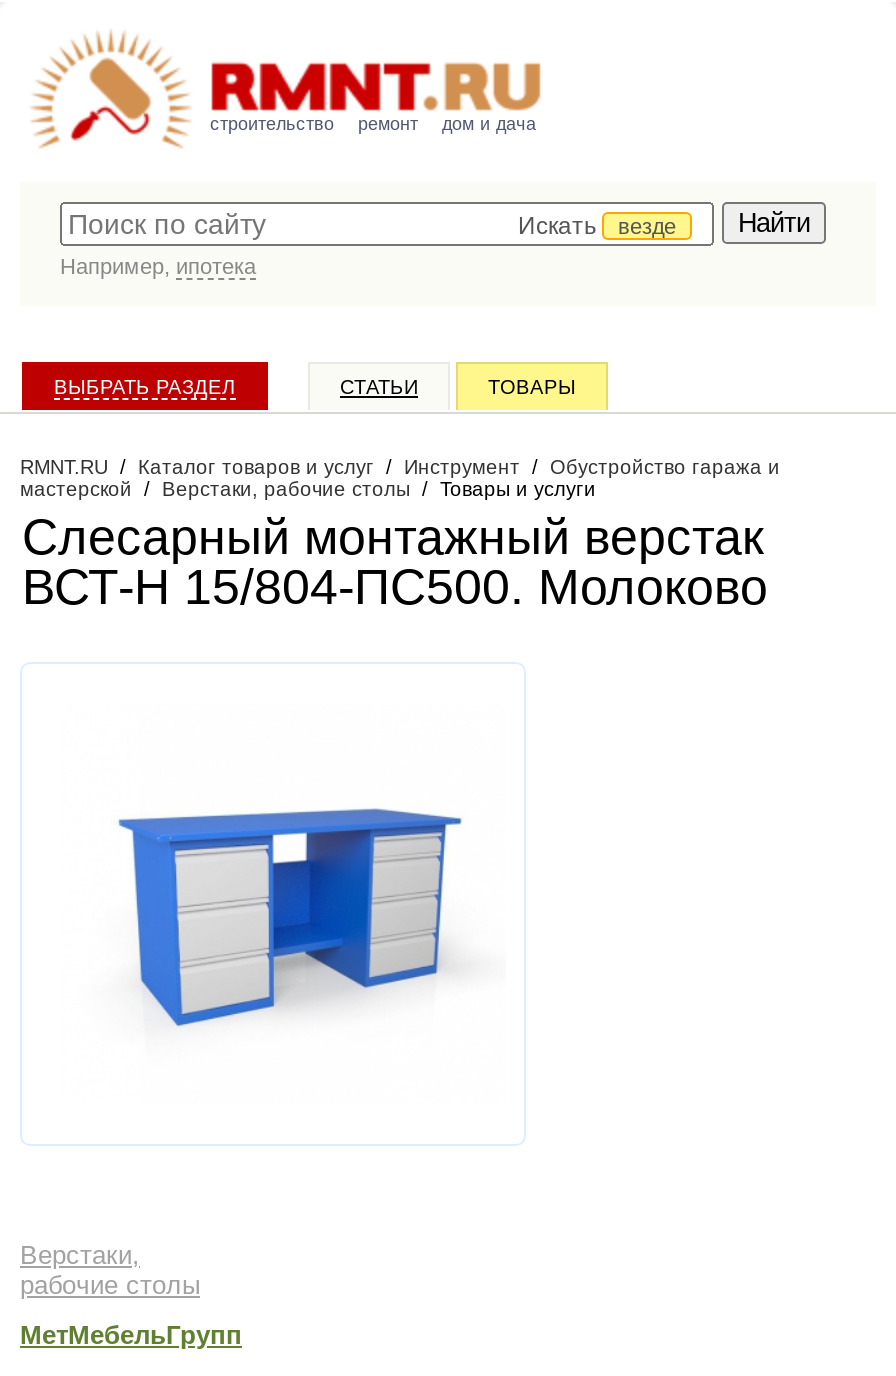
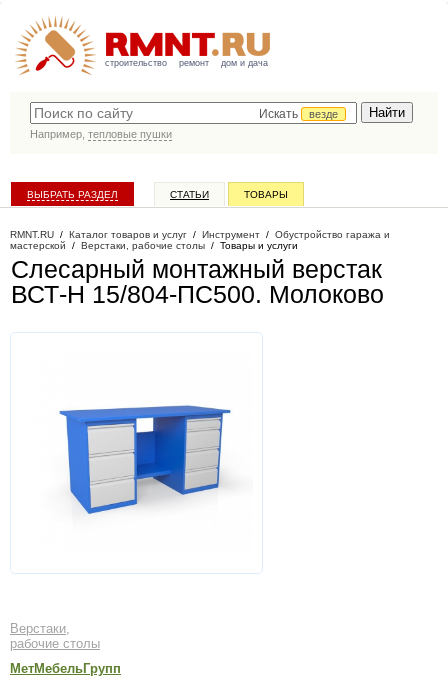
[60,254,256,278] Например, ипотека -> [30,128,172,140] Например, тепловые пушки

